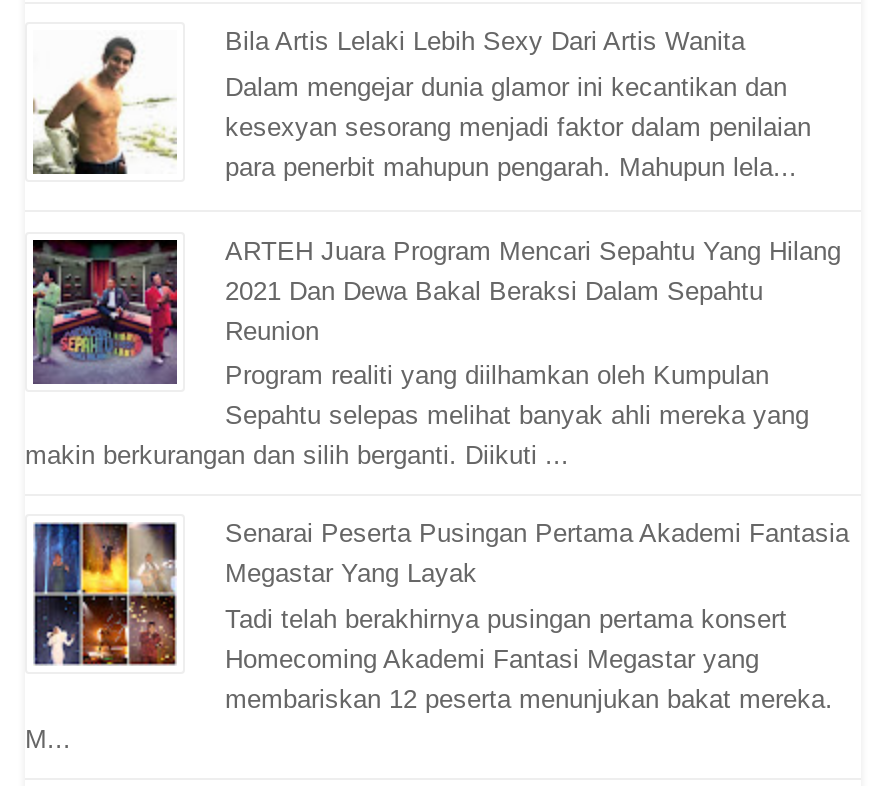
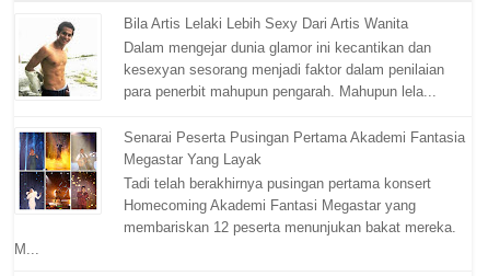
[25,236,841,471] [image] | ARTEH Juara Program Mencari Sepahtu Yang Hilang | 2021 Dan Dewa Bakal Beraksi Dalam Sepahtu | Reunion | Program realiti yang diilhamkan oleh Kumpulan | Sepahtu selepas melihat banyak ahli mereka yang | makin berkurangan dan silih berganti. Diikuti ... -> none

